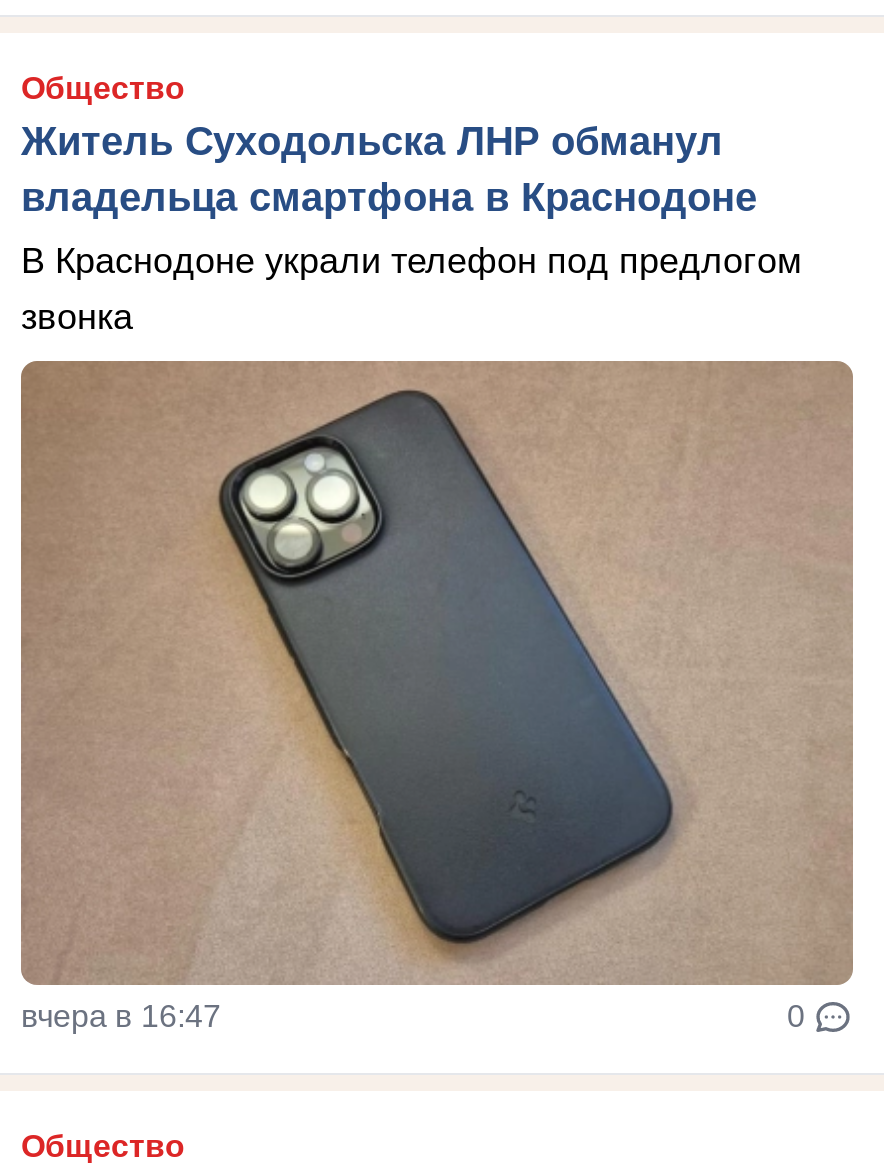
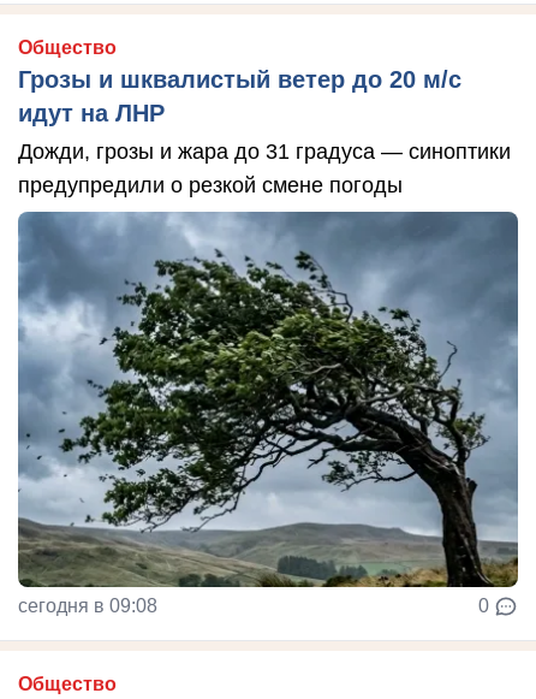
[21,120,757,220] Житель Суходольска ЛНР обманул | владельца смартфона в Краснодоне -> [18,67,461,127] Грозы и шквалистый ветер до 20 м/с | идут на ЛНР
[21,242,801,338] В Краснодоне украли телефон под предлогом | звонка -> [18,140,511,198] Дожди, грозы и жара до 31 градуса — синоптики | предупредили о резкой смене погоды
[19,359,855,1034] [image] | вчера в 16:47 -> [17,212,519,616] [image] | сегодня в 09:08

